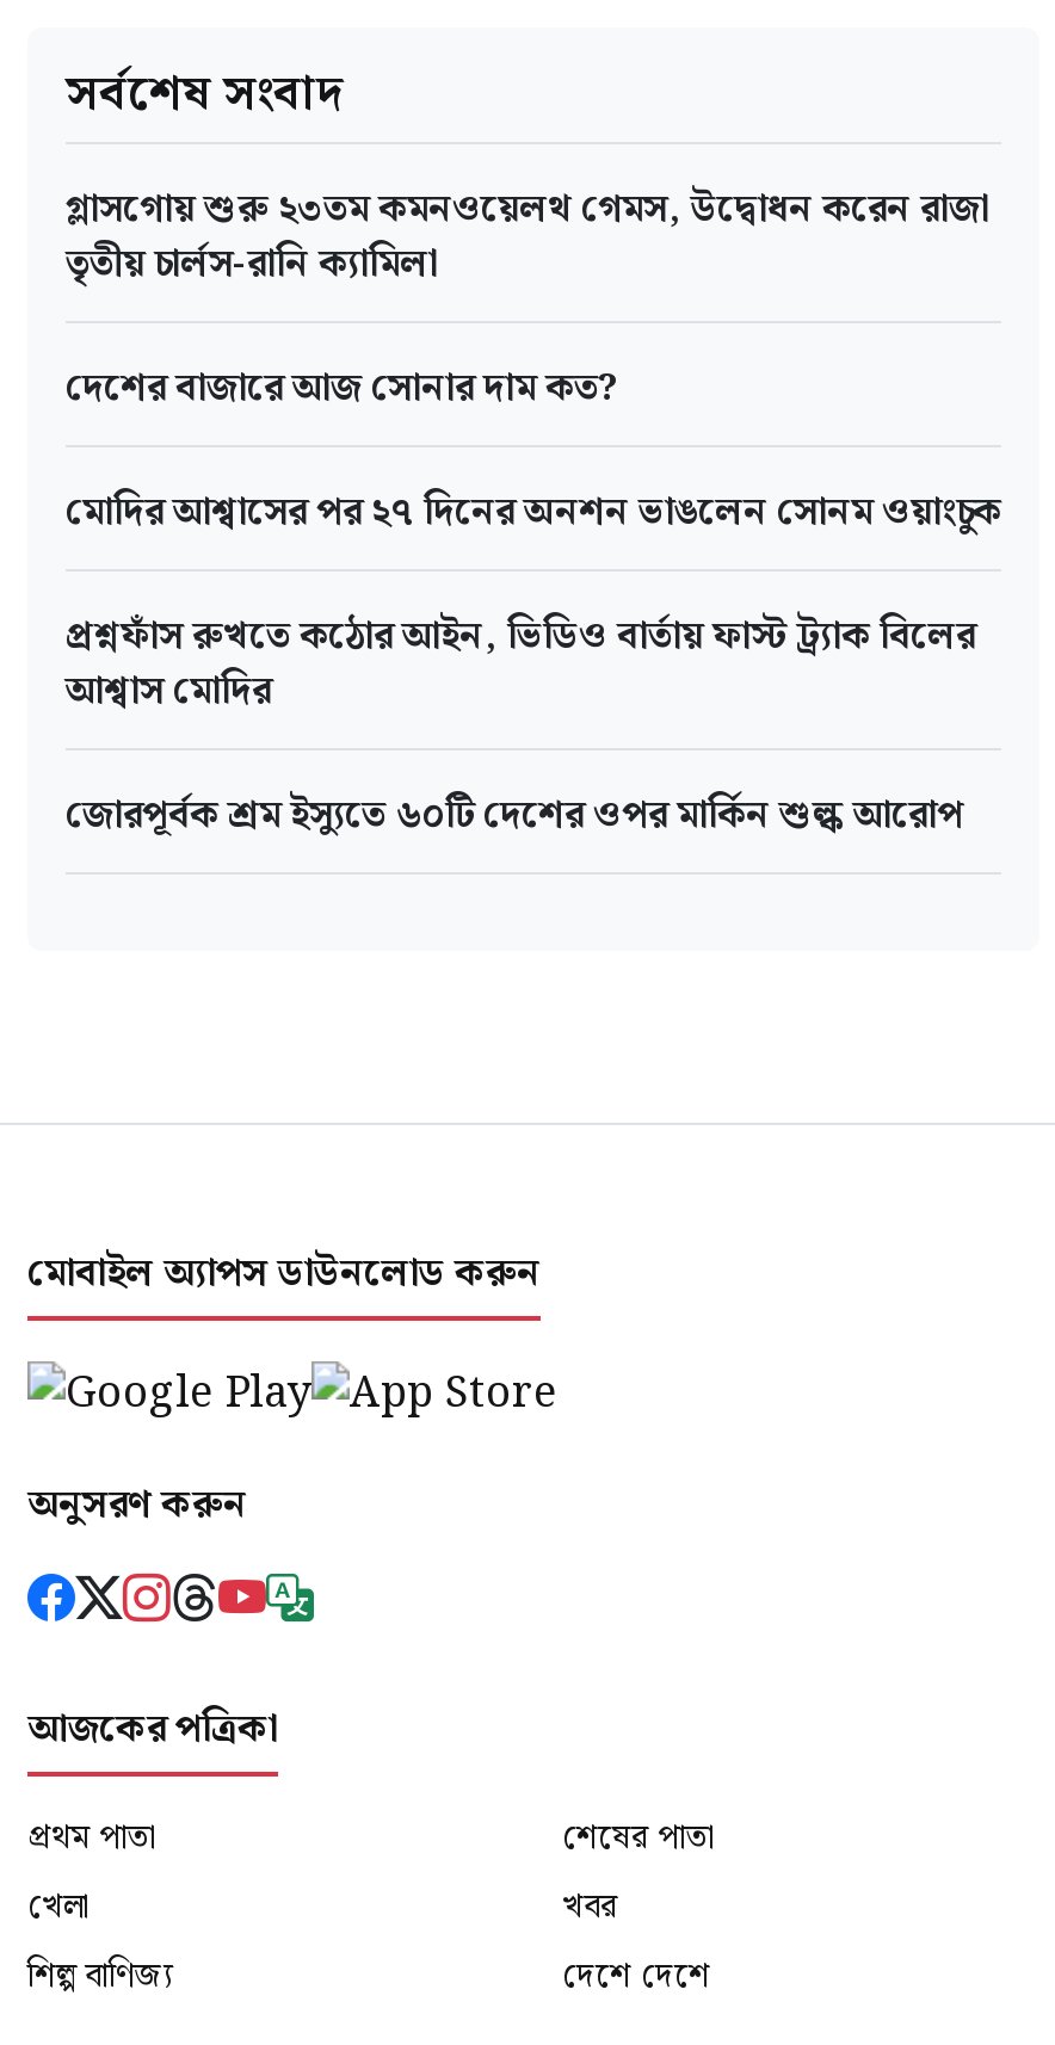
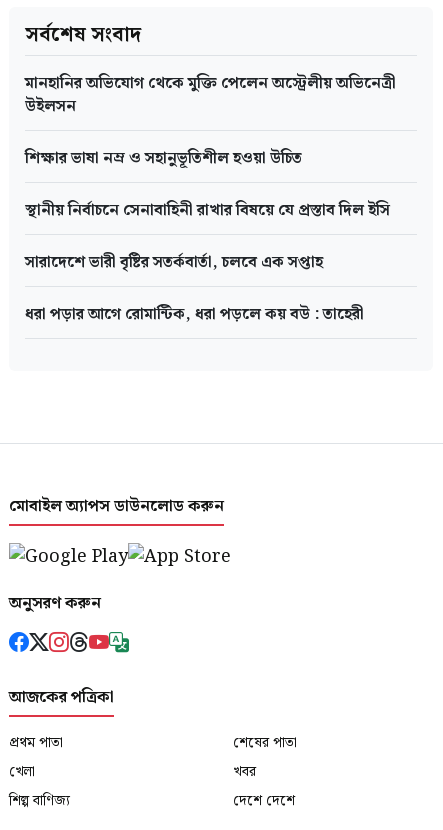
[66,180,989,295] গ্লাসগোয় শুরু ২৩তম কমনওয়েলথ গেমস, উদ্বোধন করেন রাজা | তৃতীয় চার্লস-রানি ক্যামিলা -> [25,71,396,119] মানহানির অভিযোগ থেকে মুক্তি পেলেন অস্ট্রেলীয় অভিনেত্রী | উইলসন
[66,359,619,419] দেশের বাজারে আজ সোনার দাম কত? -> [25,146,302,171] শিক্ষার ভাষা নম্র ও সহানুভূতিশীল হওয়া উচিত
[66,483,1001,543] মোদির আশ্বাসের পর ২৭ দিনের অনশন ভাঙলেন সোনম ওয়াংচুক -> [25,198,390,223] স্থানীয় নির্বাচনে সেনাবাহিনী রাখার বিষয়ে যে প্রস্তাব দিল ইসি
[66,608,975,722] প্রশ্নফাঁস রুখতে কঠোর আইন, ভিডিও বার্তায় ফাস্ট ট্র্যাক বিলের | আশ্বাস মোদির -> [25,250,323,275] সারাদেশে ভারী বৃষ্টির সতর্কবার্তা, চলবে এক সপ্তাহ
[66,787,963,846] জোরপূর্বক শ্রম ইস্যুতে ৬০টি দেশের ওপর মার্কিন শুল্ক আরোপ -> [25,302,364,327] ধরা পড়ার আগে রোমান্টিক, ধরা পড়লে কয় বউ : তাহেরী

